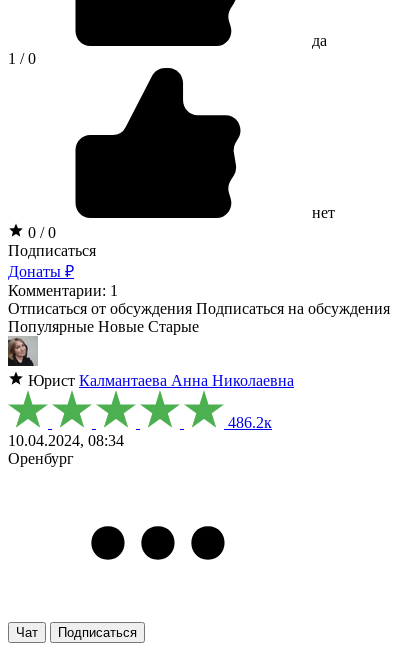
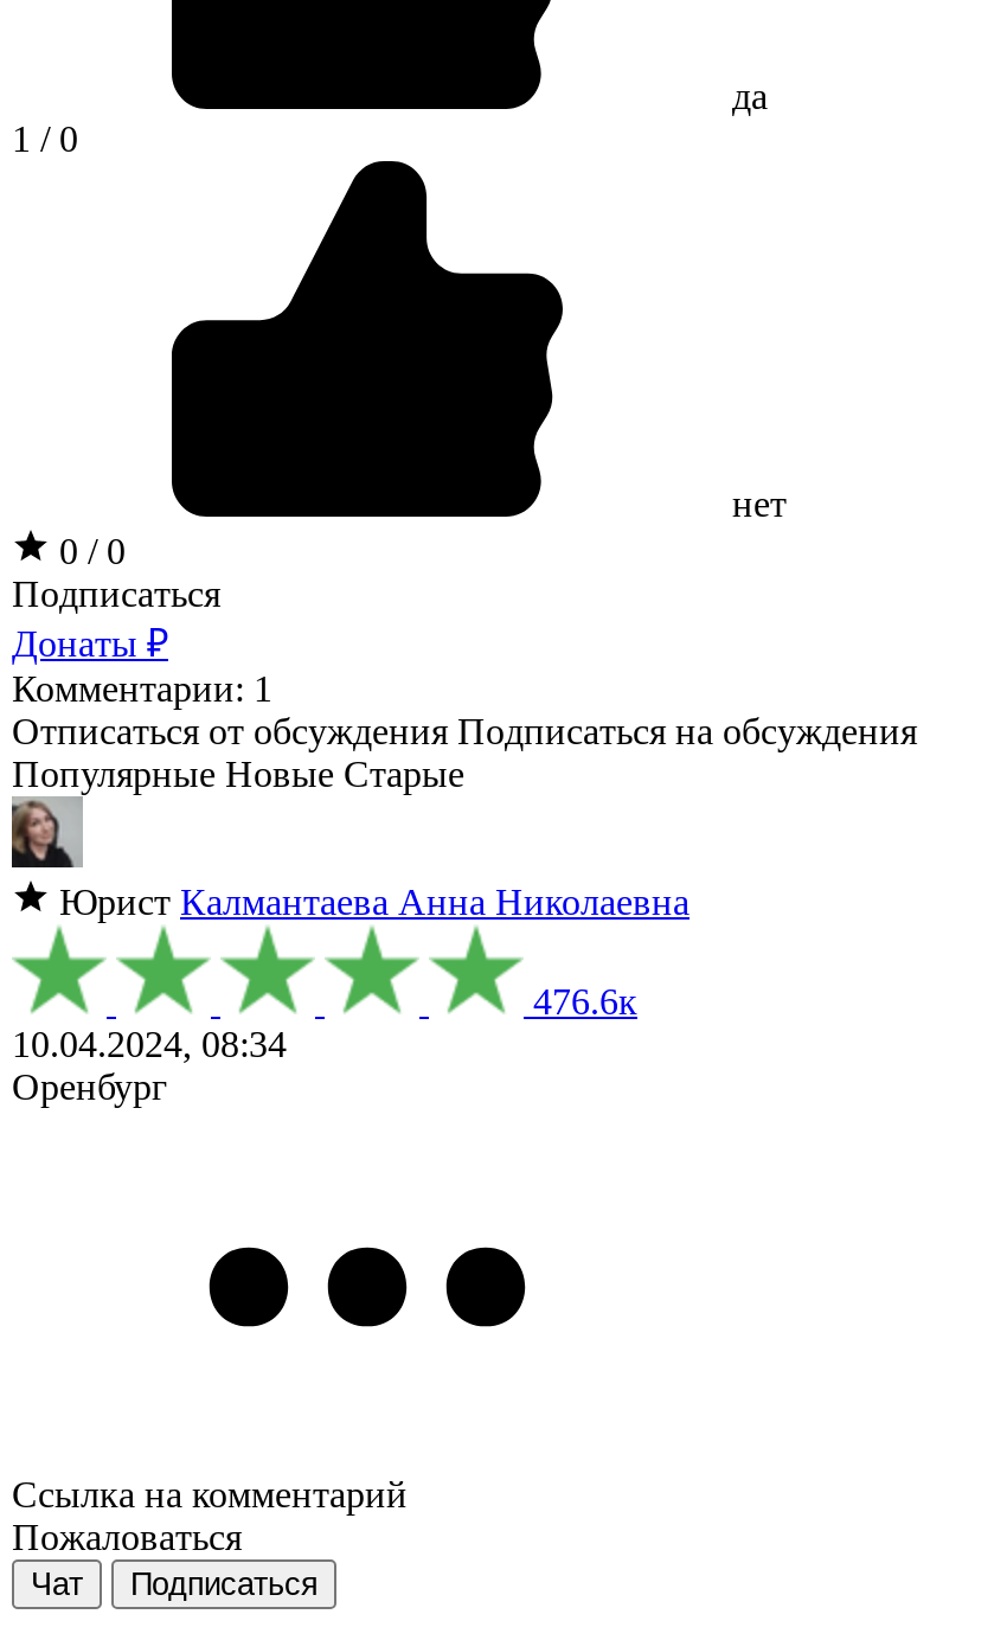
[224,414,272,431] 486.2к -> [524,981,637,1021] 476.6к
none -> [12,1474,408,1557] Ссылка на комментарий | Пожаловаться

